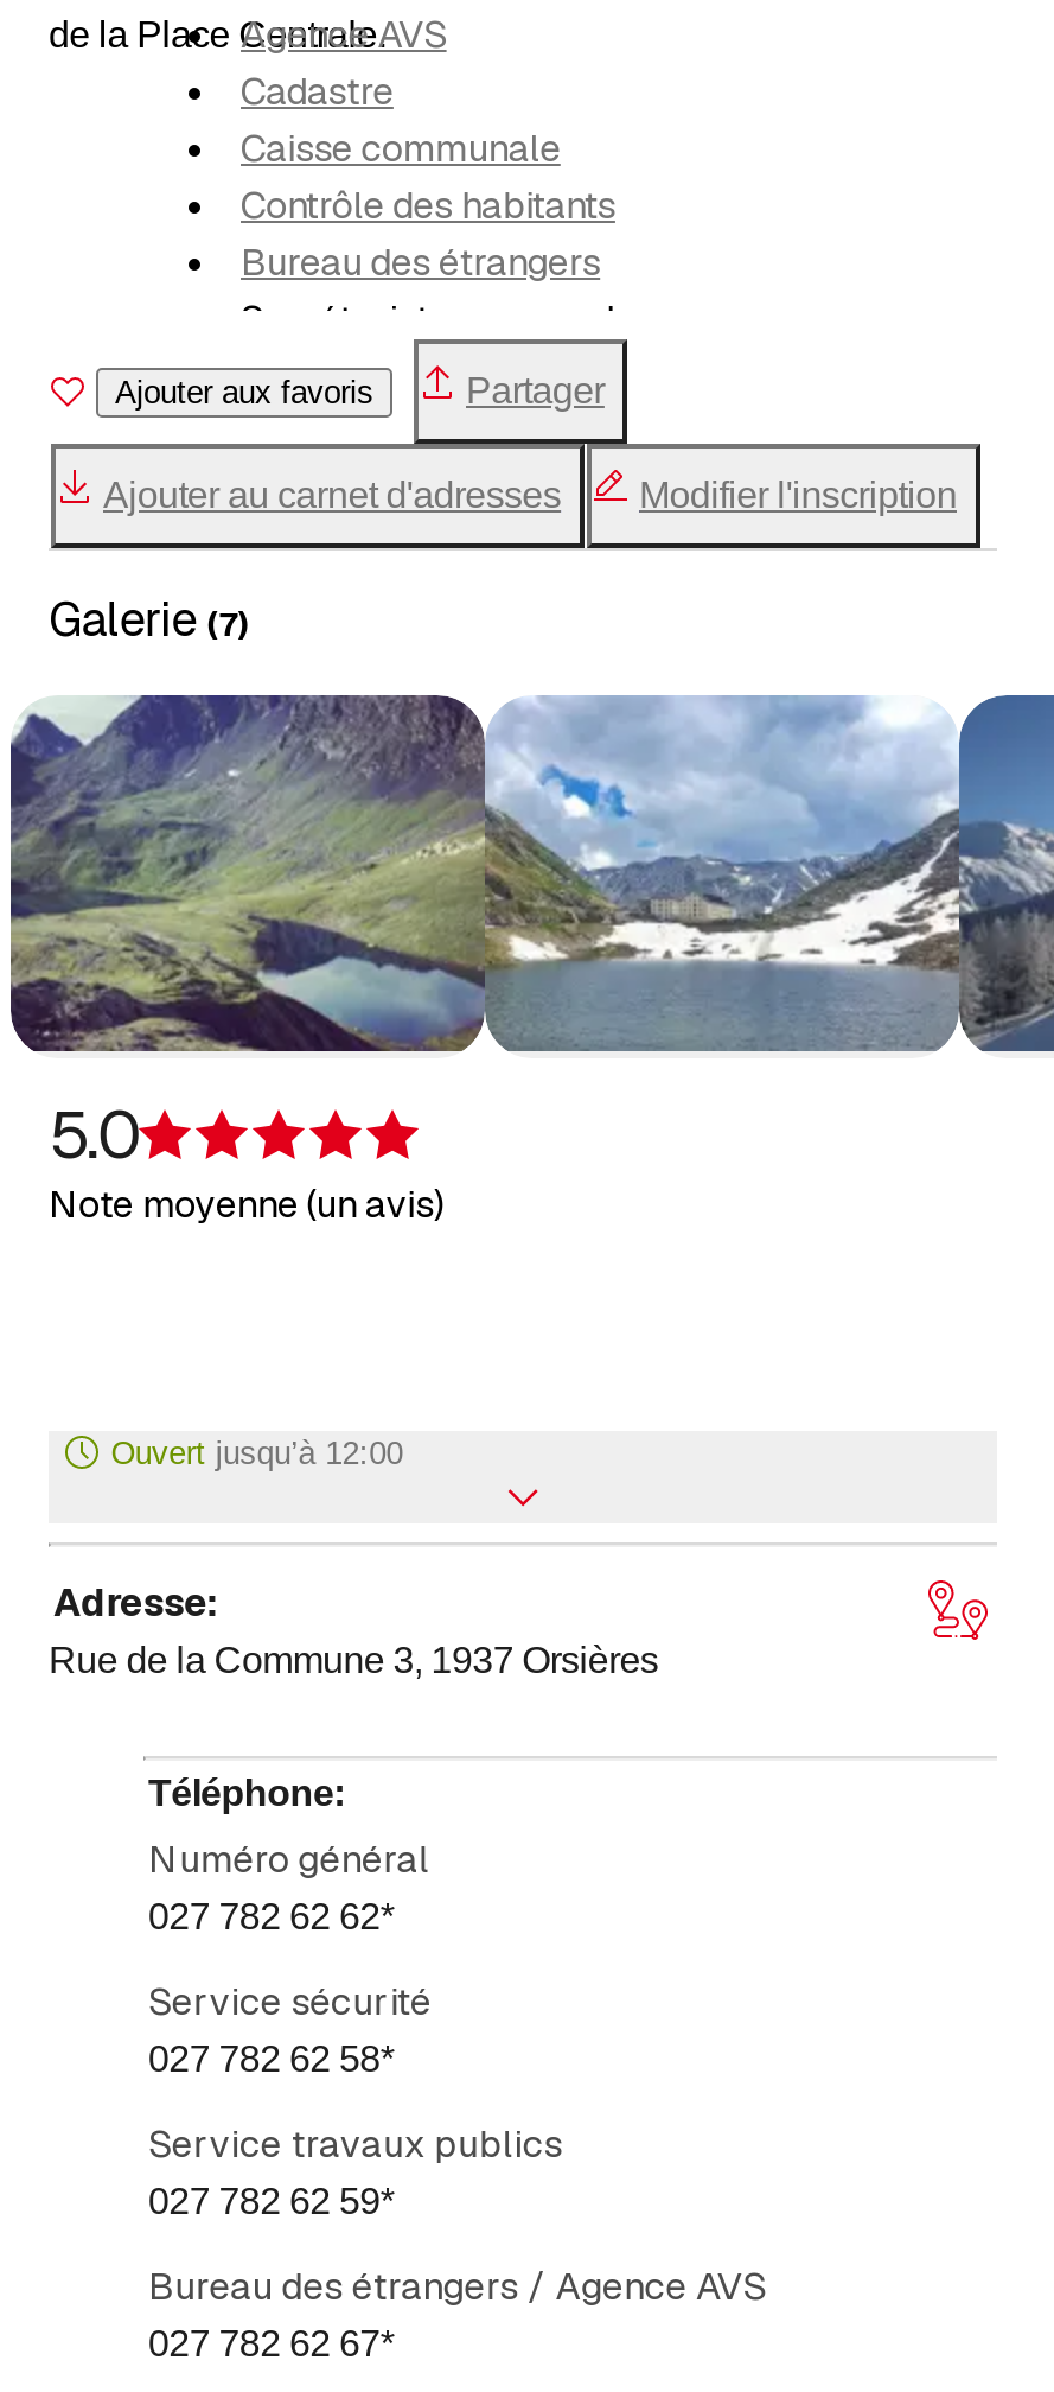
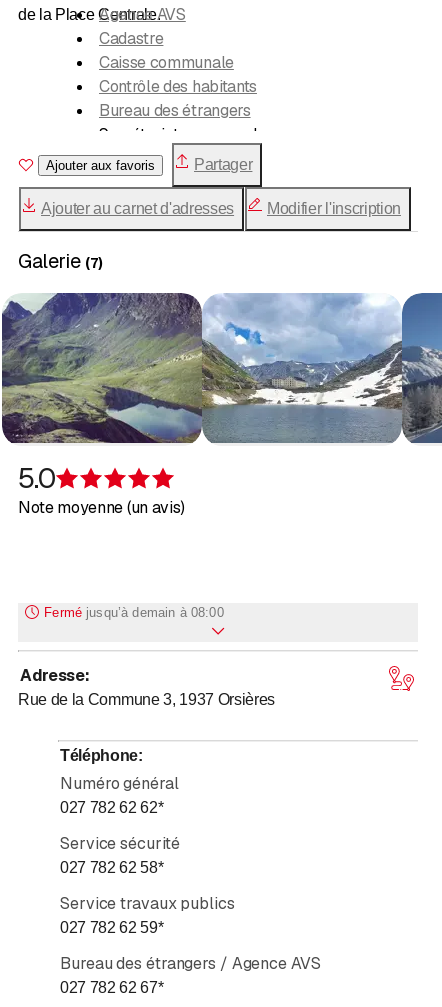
[111,1435,403,1471] Ouvert jusqu’à 12:00 -> [44,605,224,620] Fermé jusqu’à demain à 08:00

